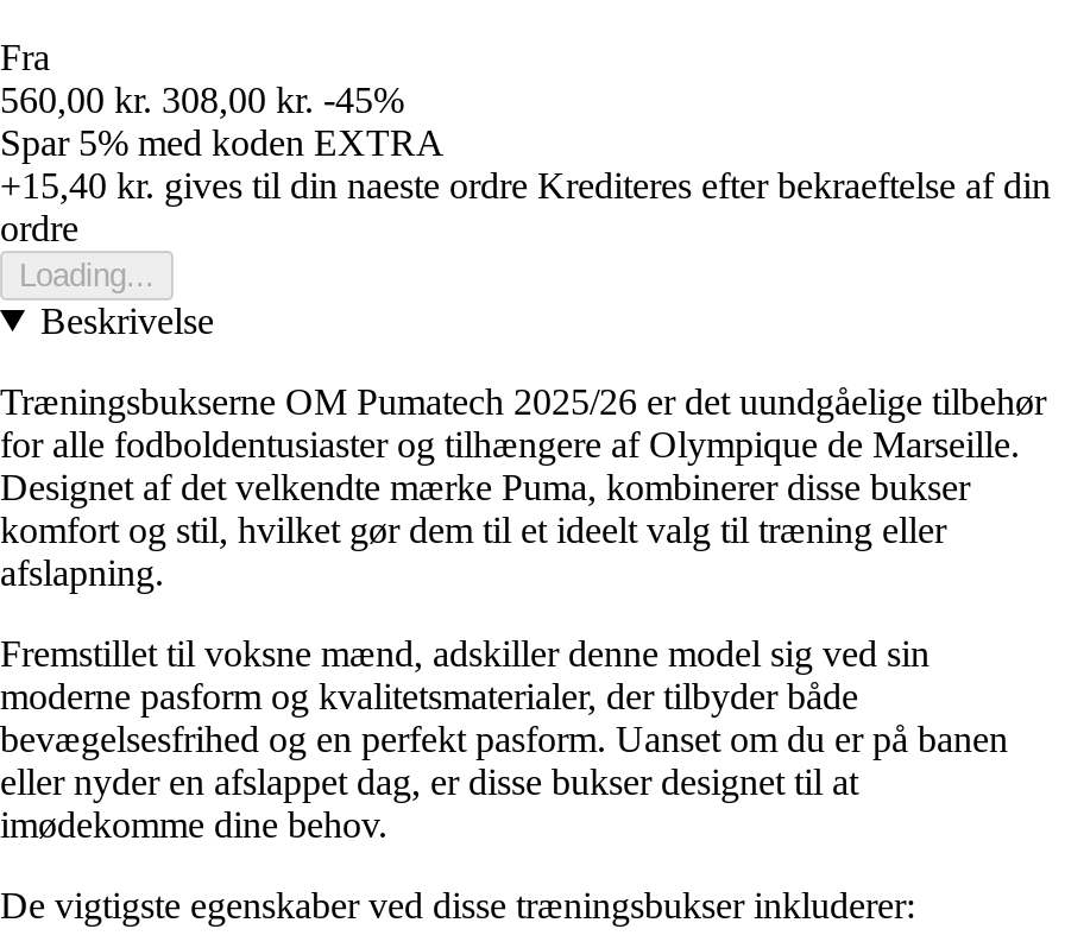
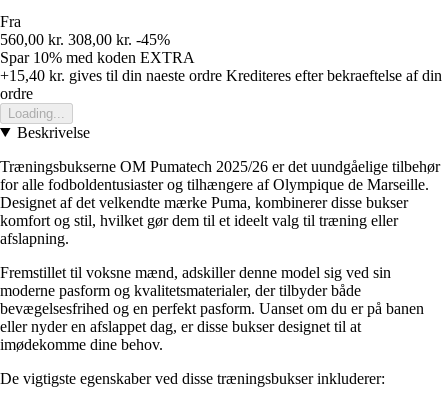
[0,122,445,162] Spar 5% med koden EXTRA -> [0,49,195,66] Spar 10% med koden EXTRA

